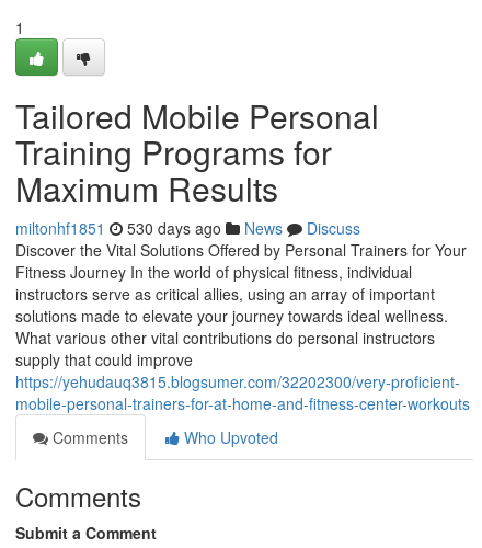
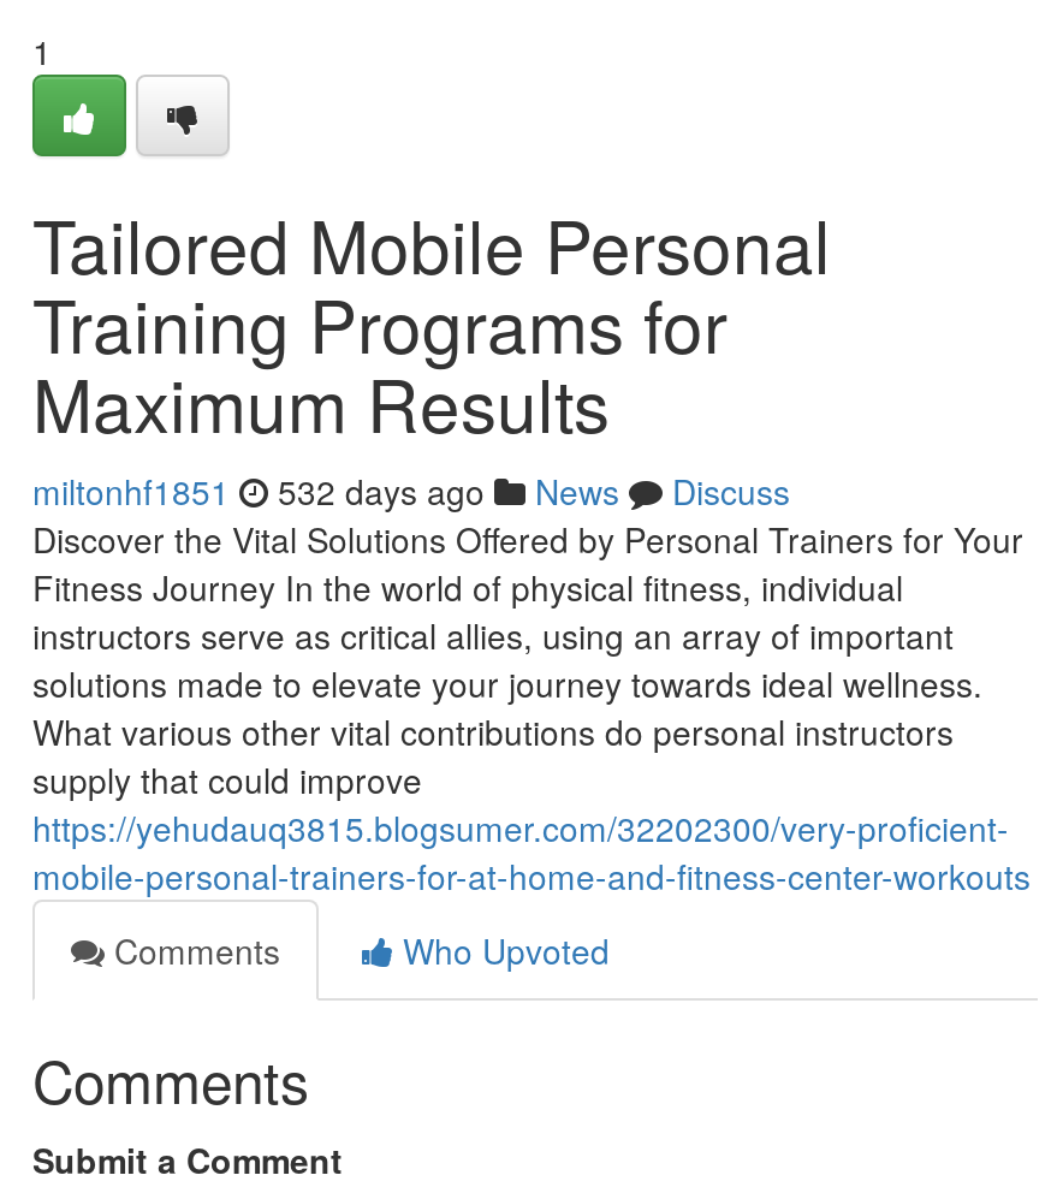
[15,217,360,239] miltonhf1851 530 days ago News Discuss -> [32,467,790,515] miltonhf1851 532 days ago News Discuss

